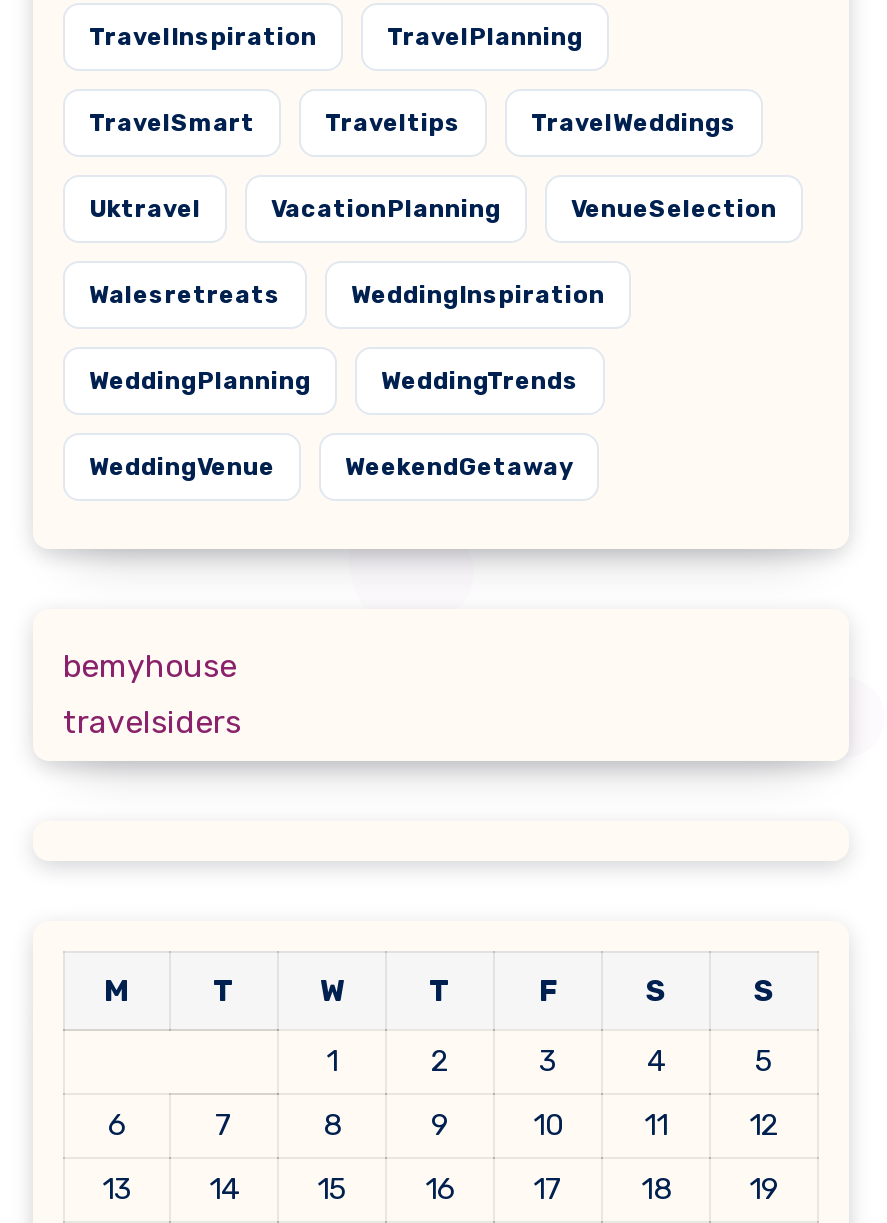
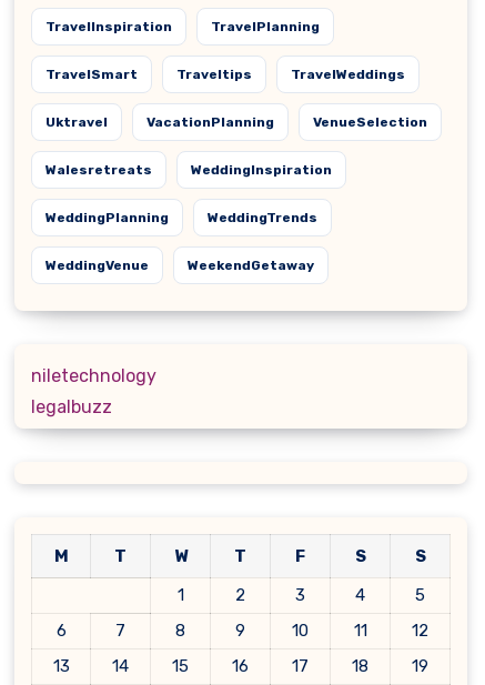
[63,647,237,685] bemyhouse -> [31,365,156,386] niletechnology
[63,703,241,741] travelsiders -> [31,396,112,418] legalbuzz

